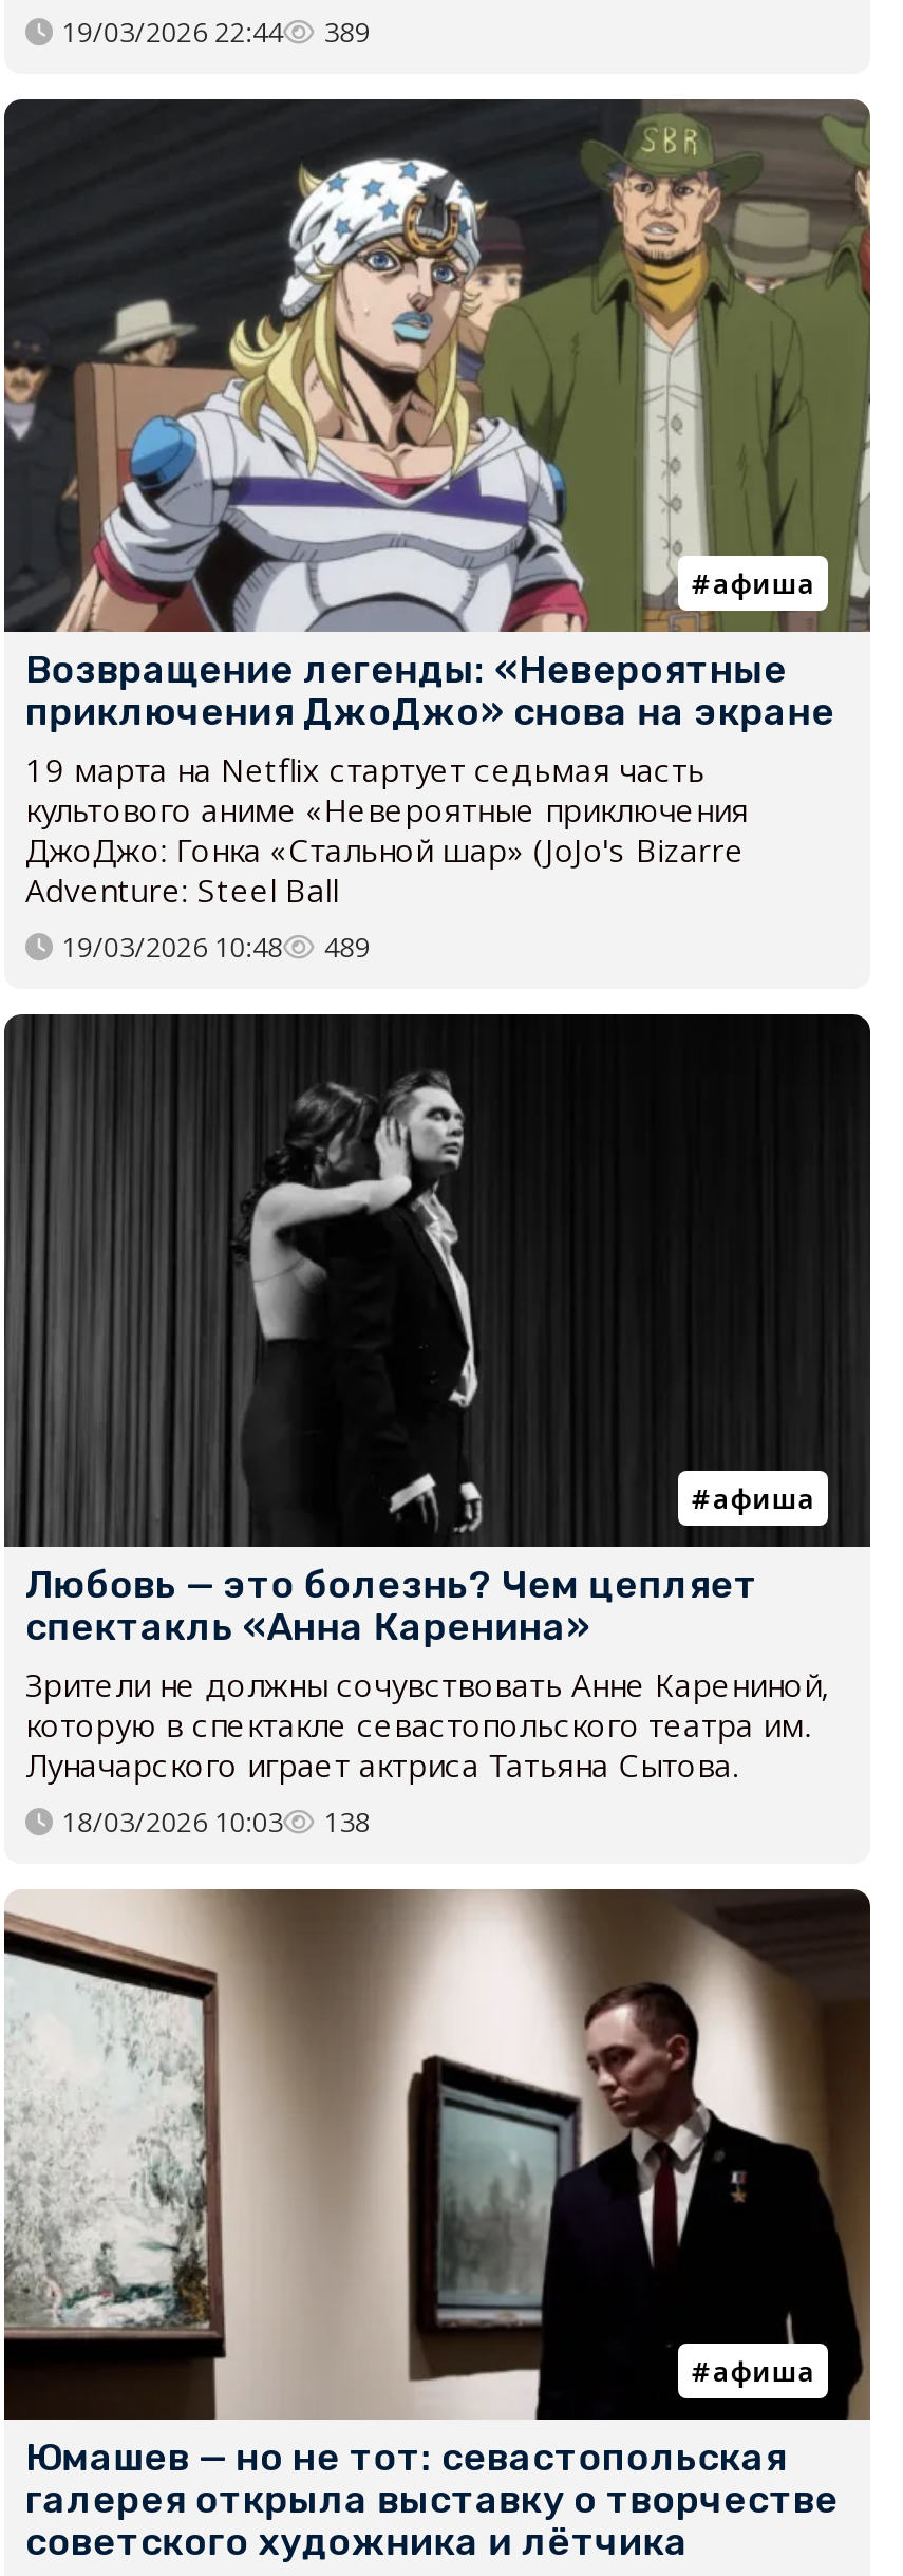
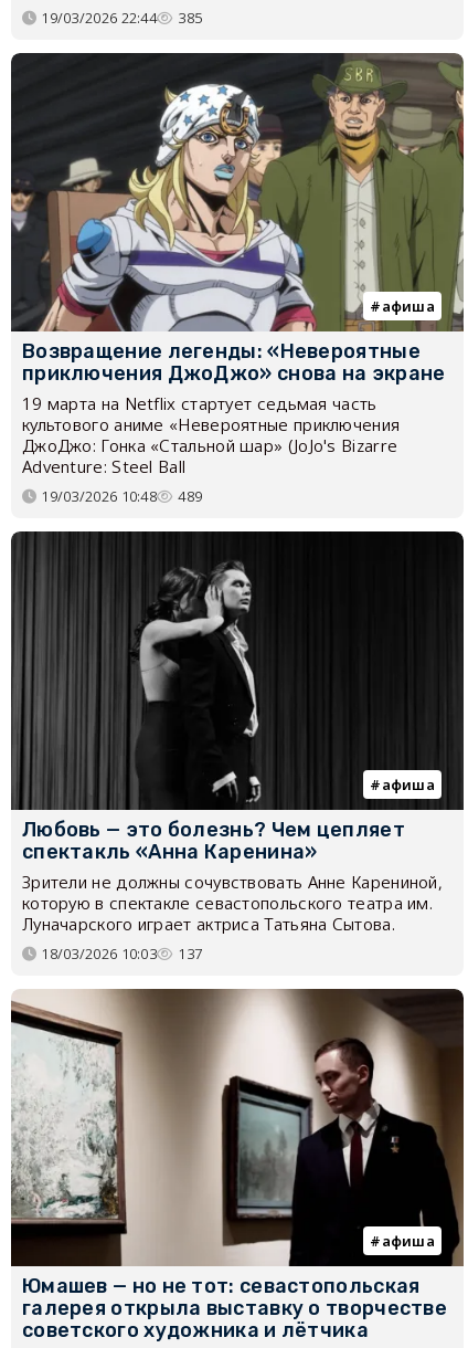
[62,12,370,50] 19/03/2026 22:44 389 -> [41,7,202,27] 19/03/2026 22:44 385
[62,1802,370,1840] 18/03/2026 10:03 138 -> [41,943,202,963] 18/03/2026 10:03 137

